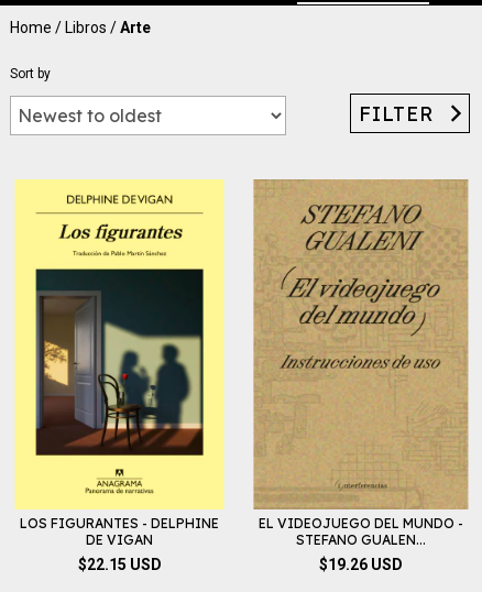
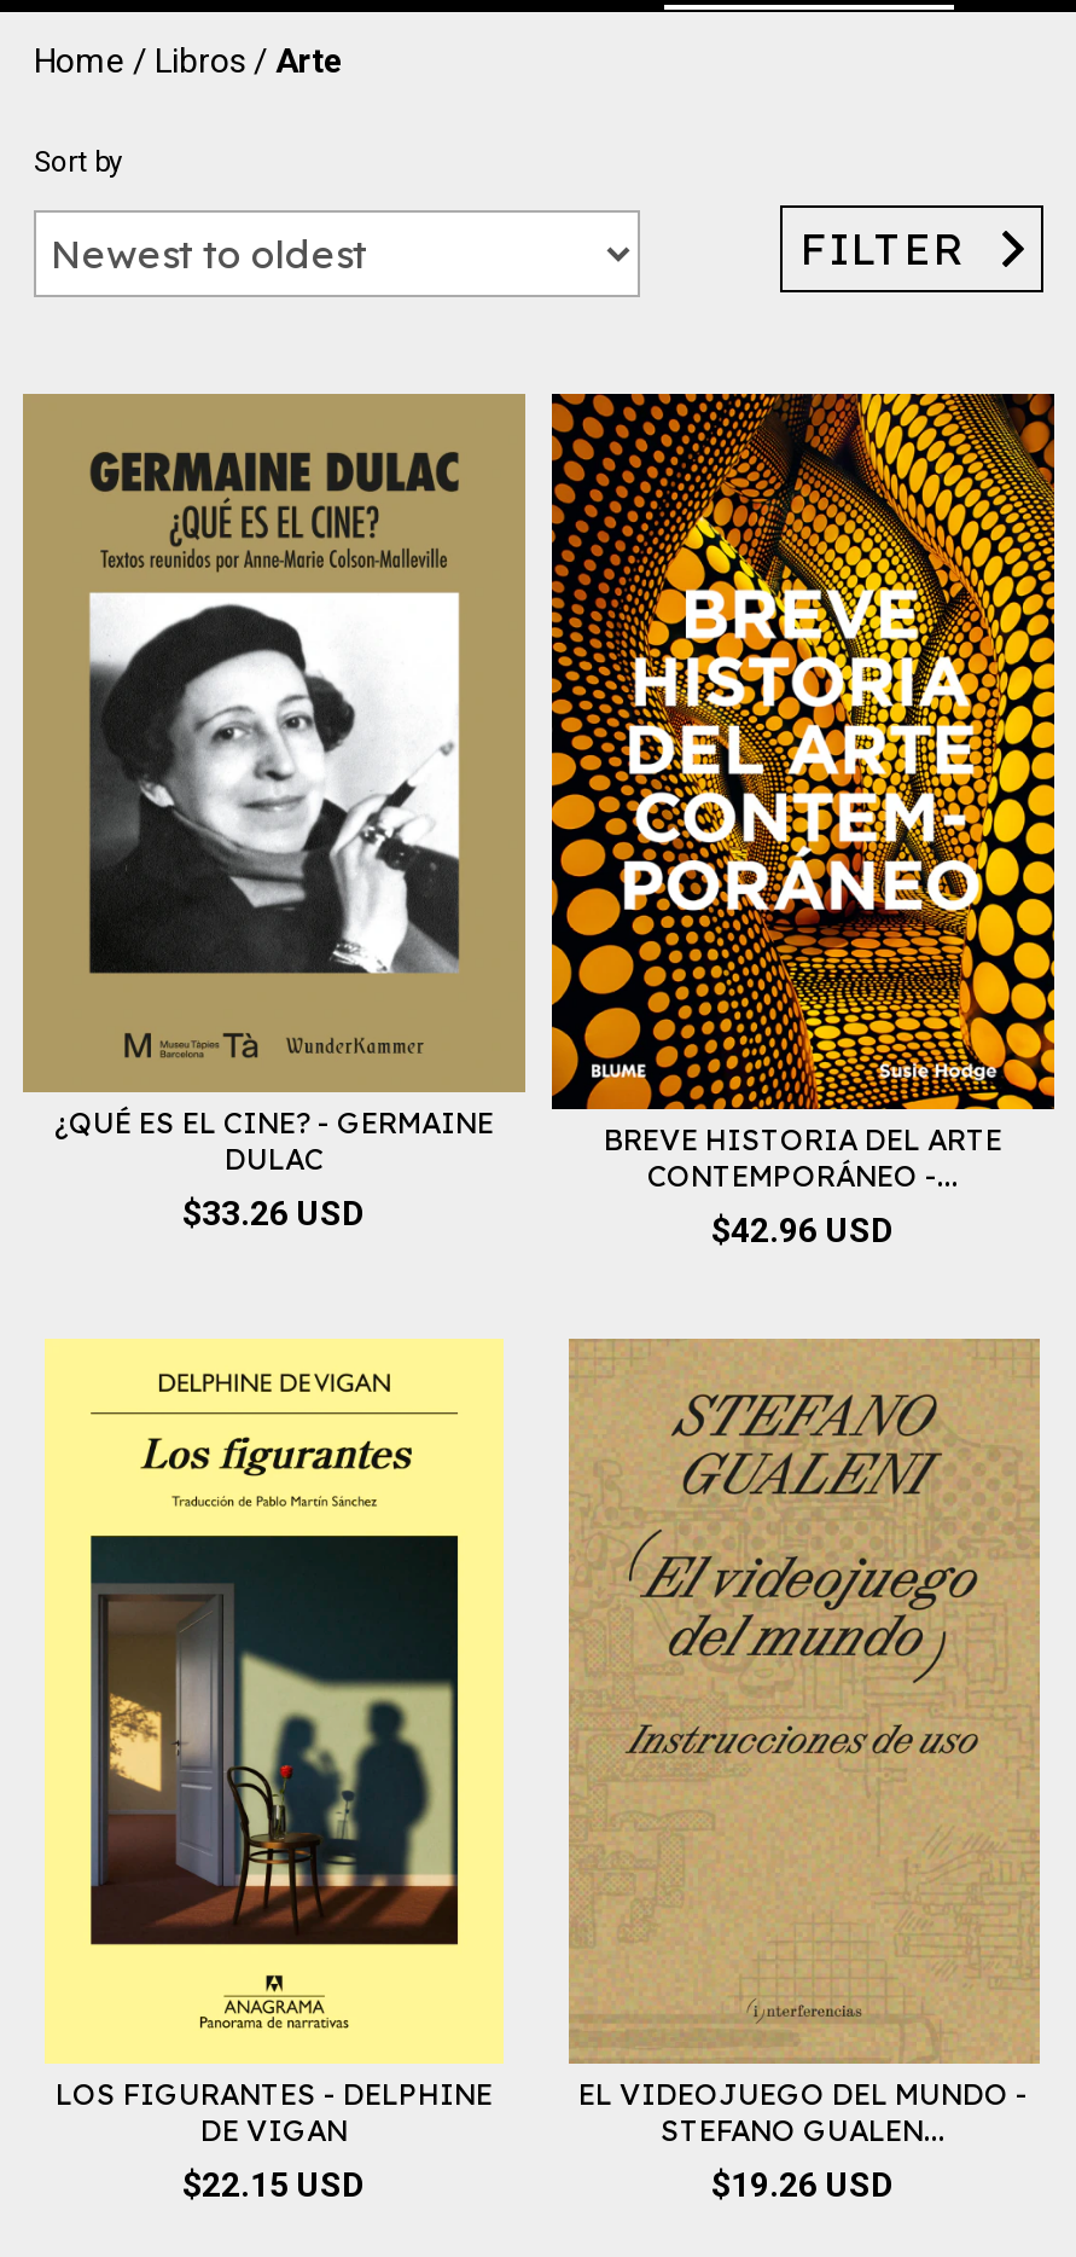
none -> [22,391,527,1231] [image] | ¿QUÉ ES EL CINE? - GERMAINE | DULAC | $33.26 USD
none -> [548,391,1058,1251] [image] | BREVE HISTORIA DEL ARTE | CONTEMPORÁNEO -... | $42.96 USD

